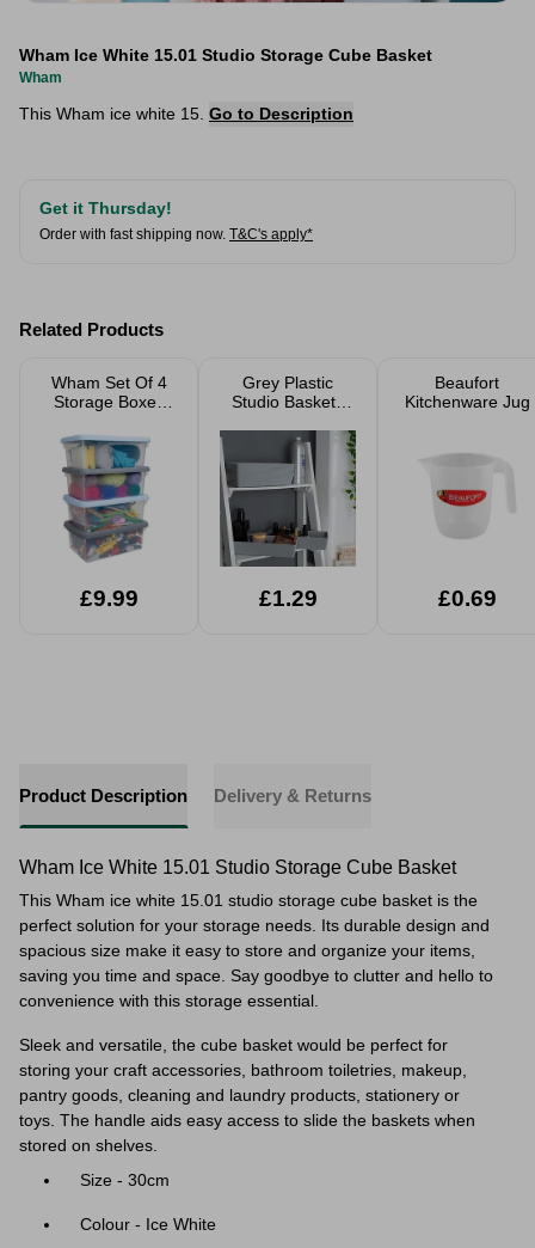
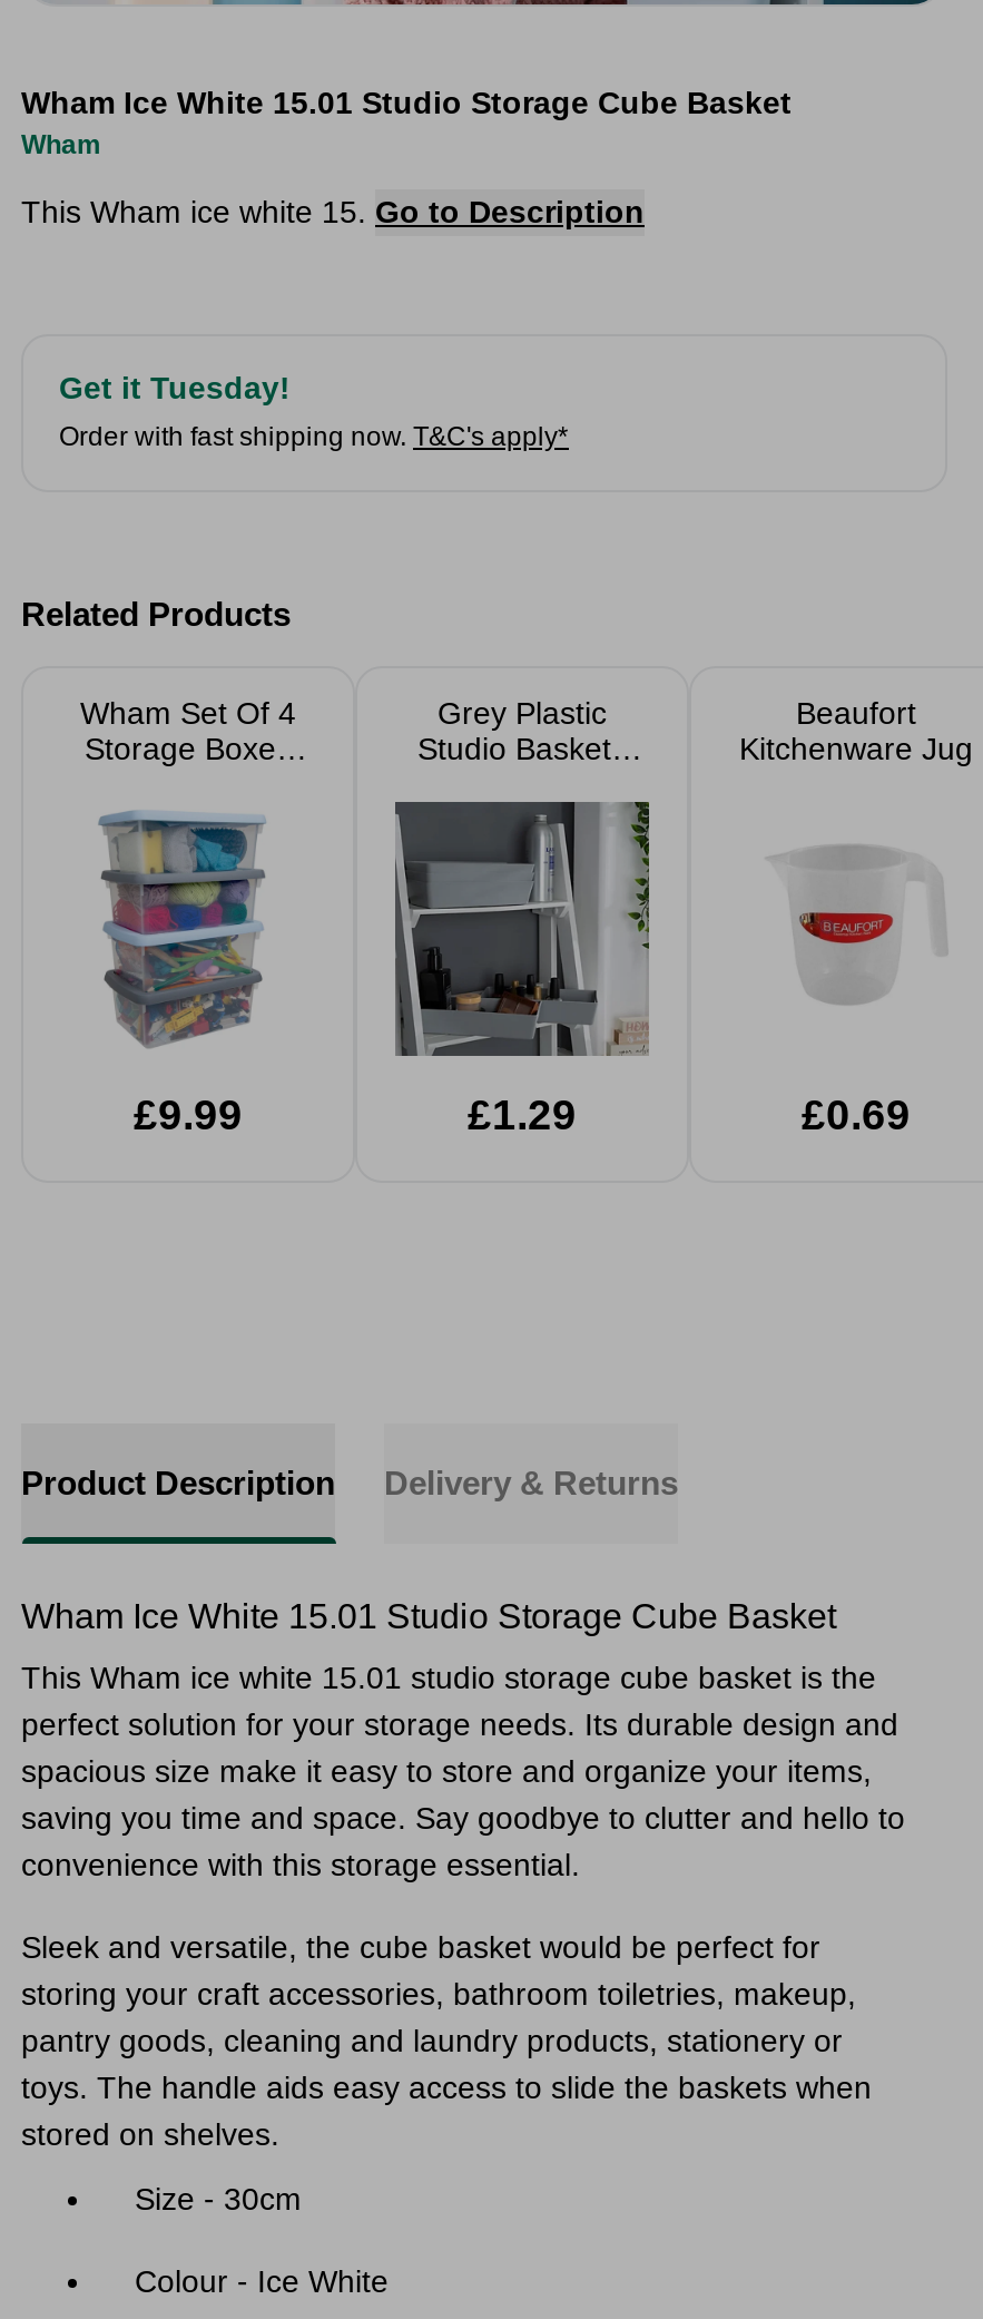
[39,198,172,218] Get it Thursday! -> [59,370,291,405] Get it Tuesday!

